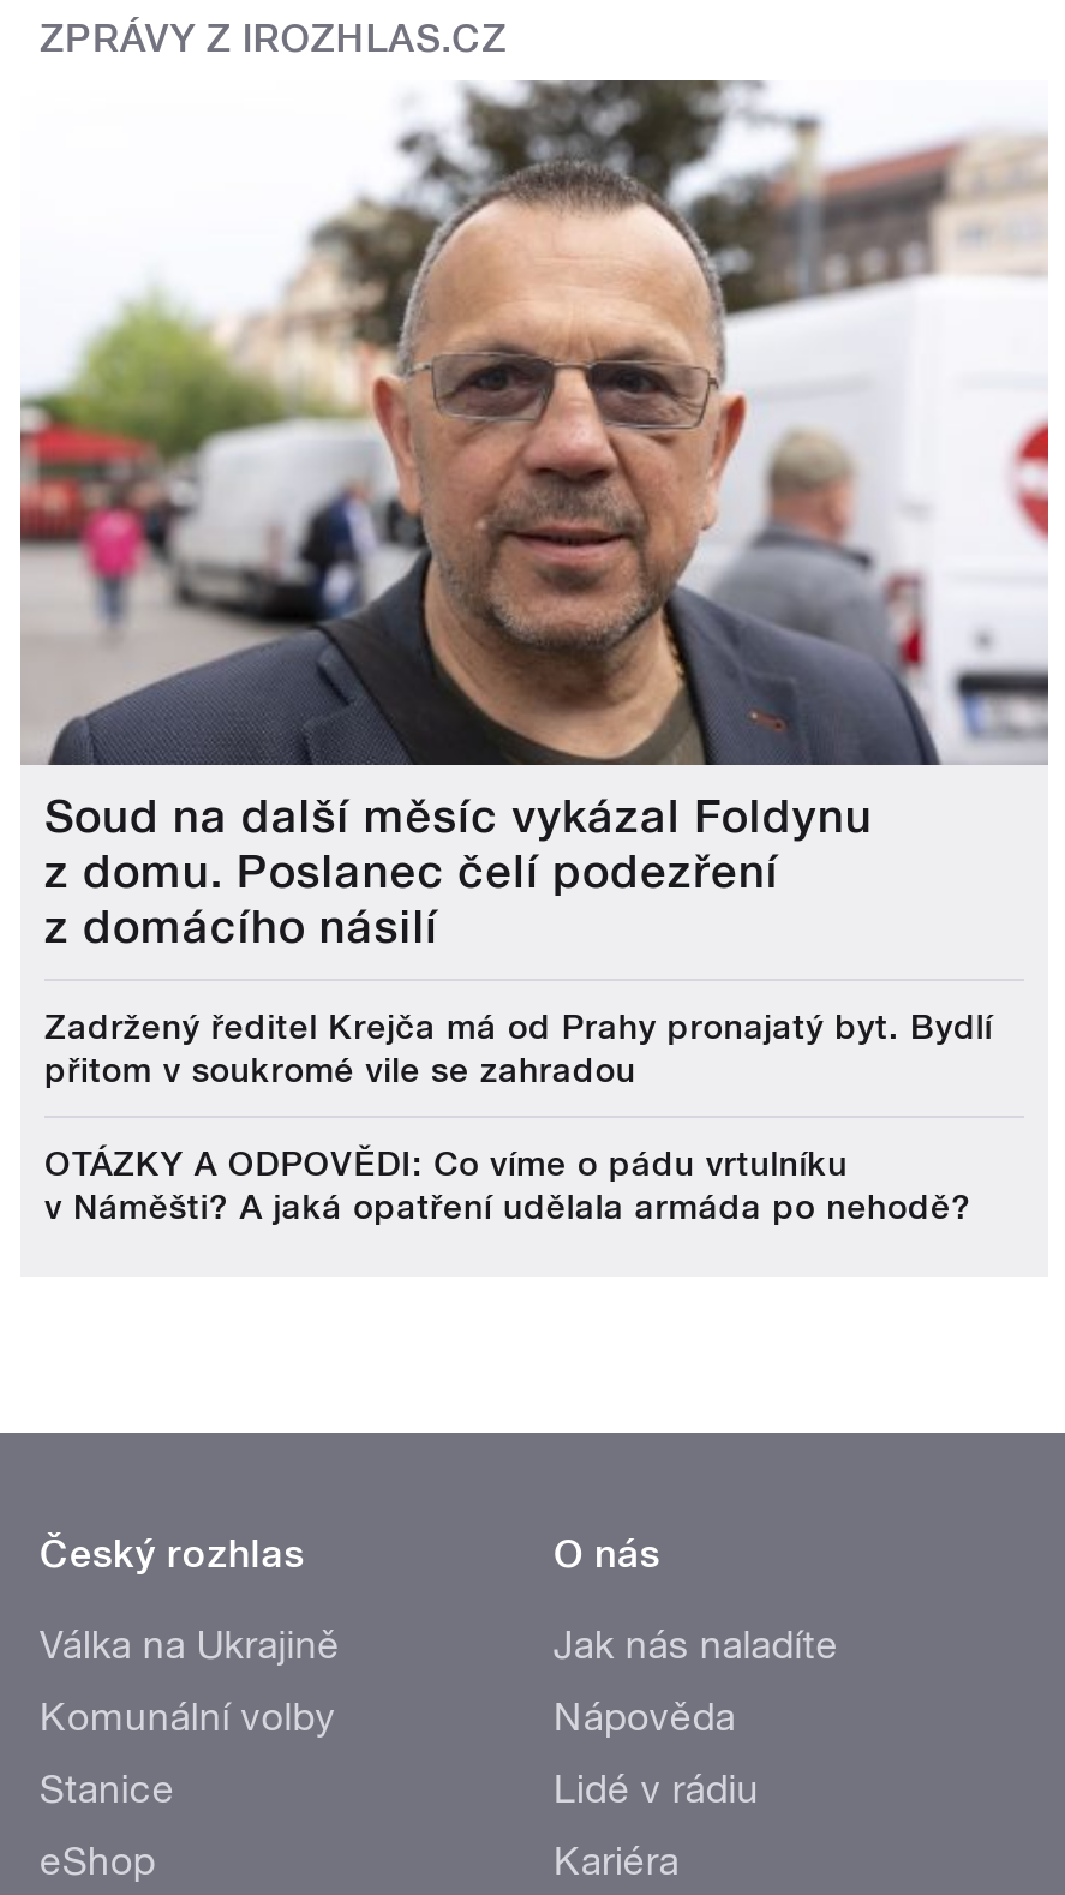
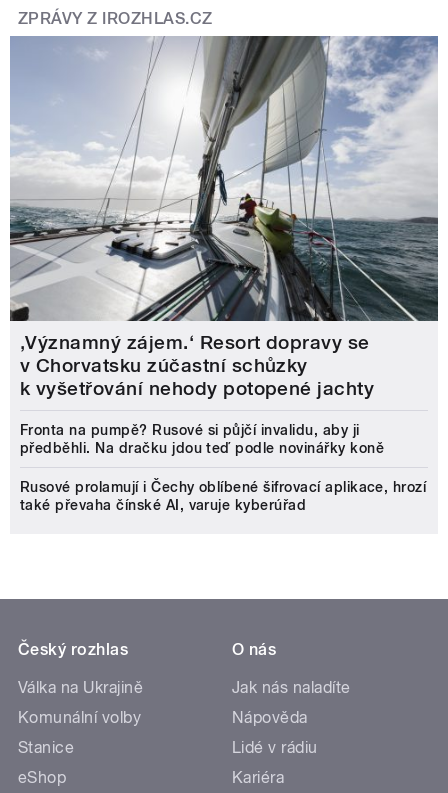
[20,80,1051,956] [image] | Soud na další měsíc vykázal Foldynu | z domu. Poslanec čelí podezření | z domácího násilí -> [9,35,439,400] [image] | ‚Významný zájem.‘ Resort dopravy se | v Chorvatsku zúčastní schůzky | k vyšetřování nehody potopené jachty
[44,1009,993,1090] Zadržený ředitel Krejča má od Prahy pronajatý byt. Bydlí | přitom v soukromé vile se zahradou -> [20,422,384,456] Fronta na pumpě? Rusové si půjčí invalidu, aby ji | předběhli. Na dračku jdou teď podle novinářky koně
[44,1146,971,1227] OTÁZKY A ODPOVĚDI: Co víme o pádu vrtulníku | v Náměšti? A jaká opatření udělala armáda po nehodě? -> [20,479,426,513] Rusové prolamují i Čechy oblíbené šifrovací aplikace, hrozí | také převaha čínské AI, varuje kyberúřad

